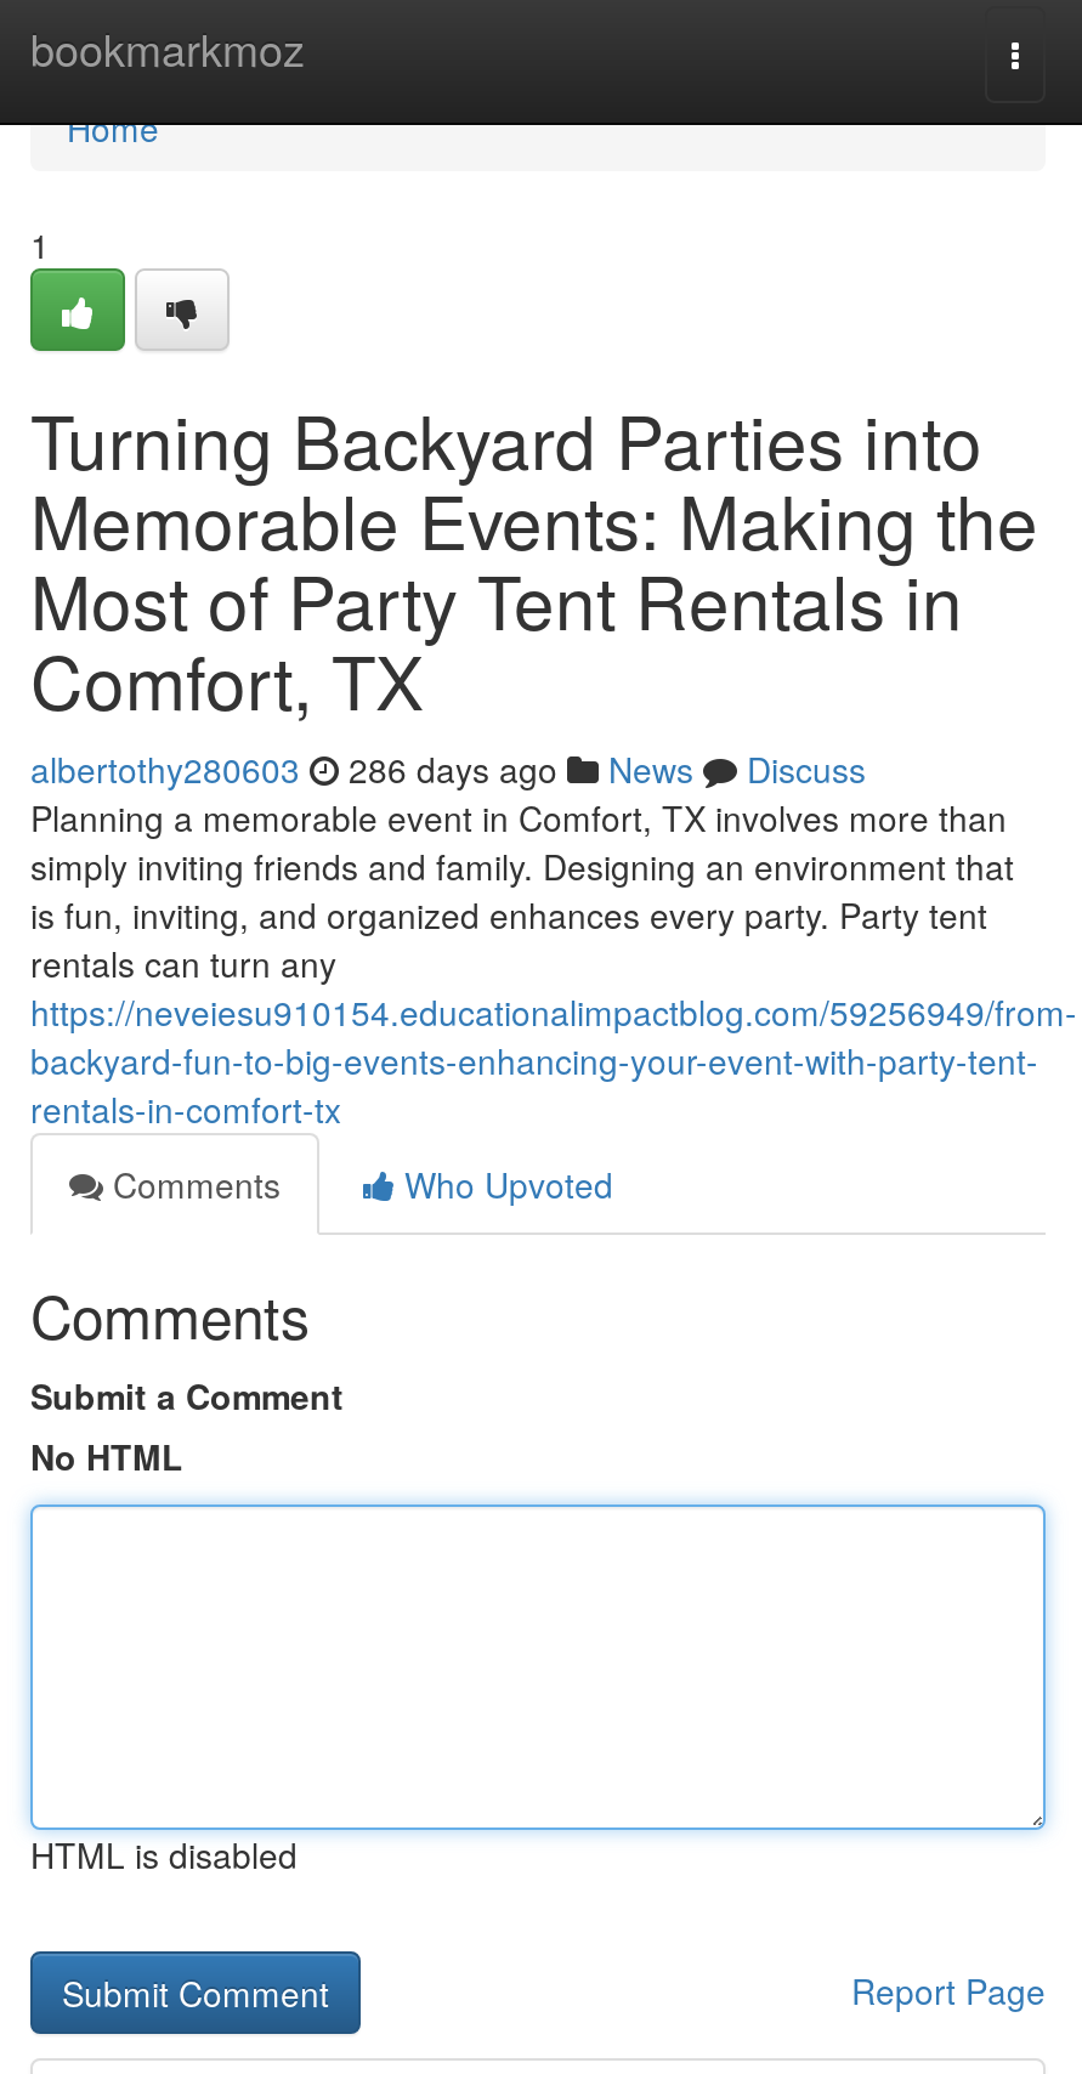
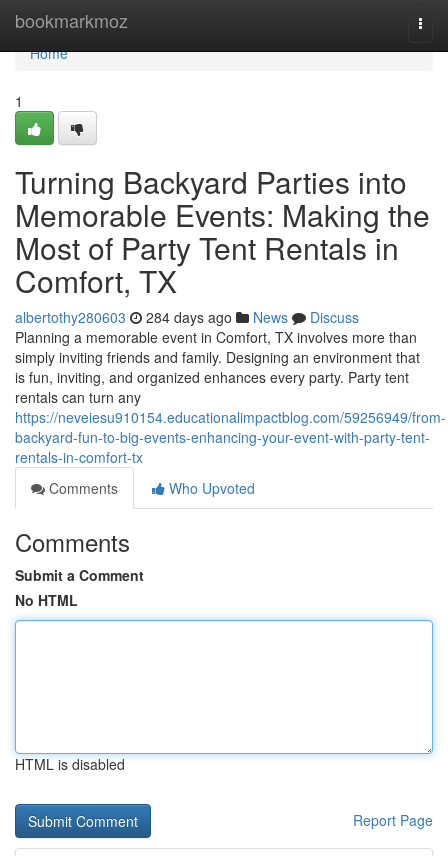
[30,744,866,793] albertothy280603 286 days ago News Discuss -> [15,307,359,327] albertothy280603 284 days ago News Discuss

